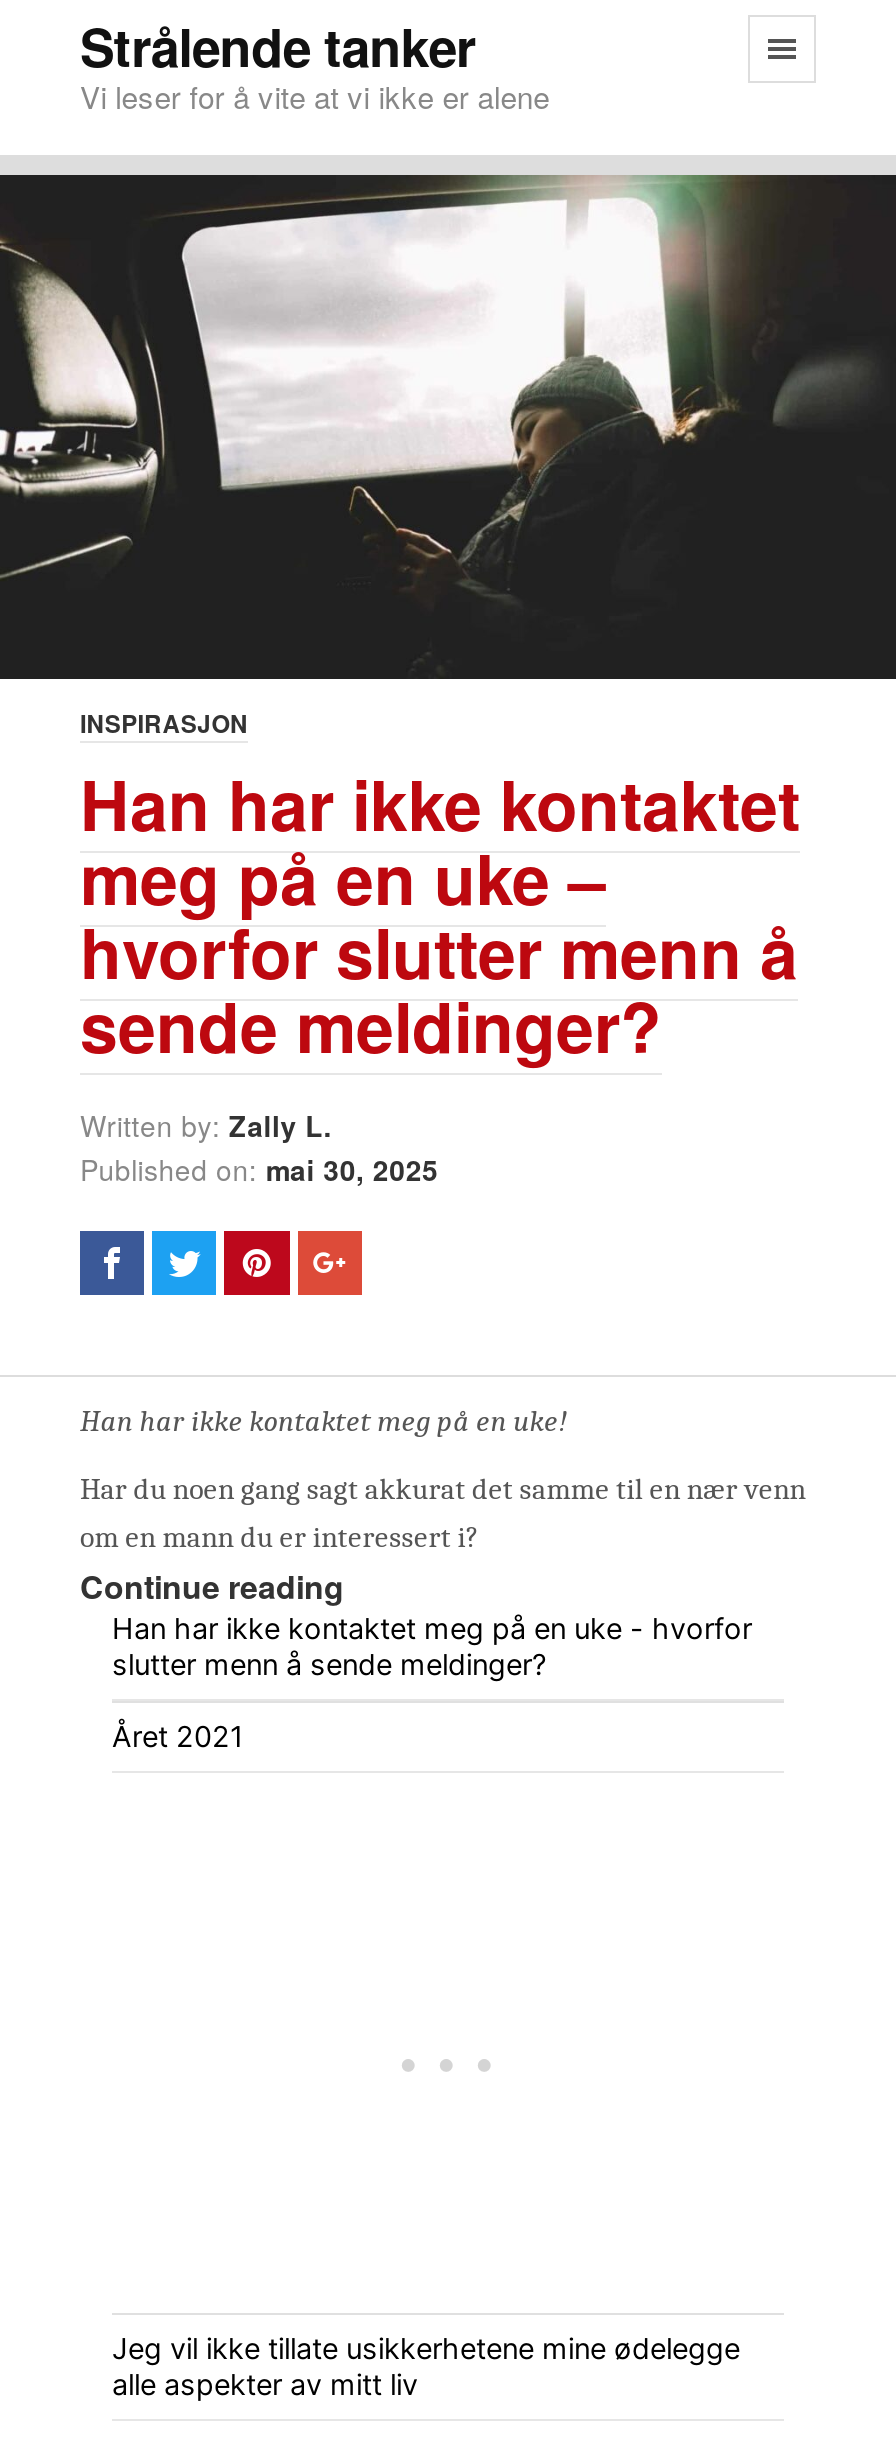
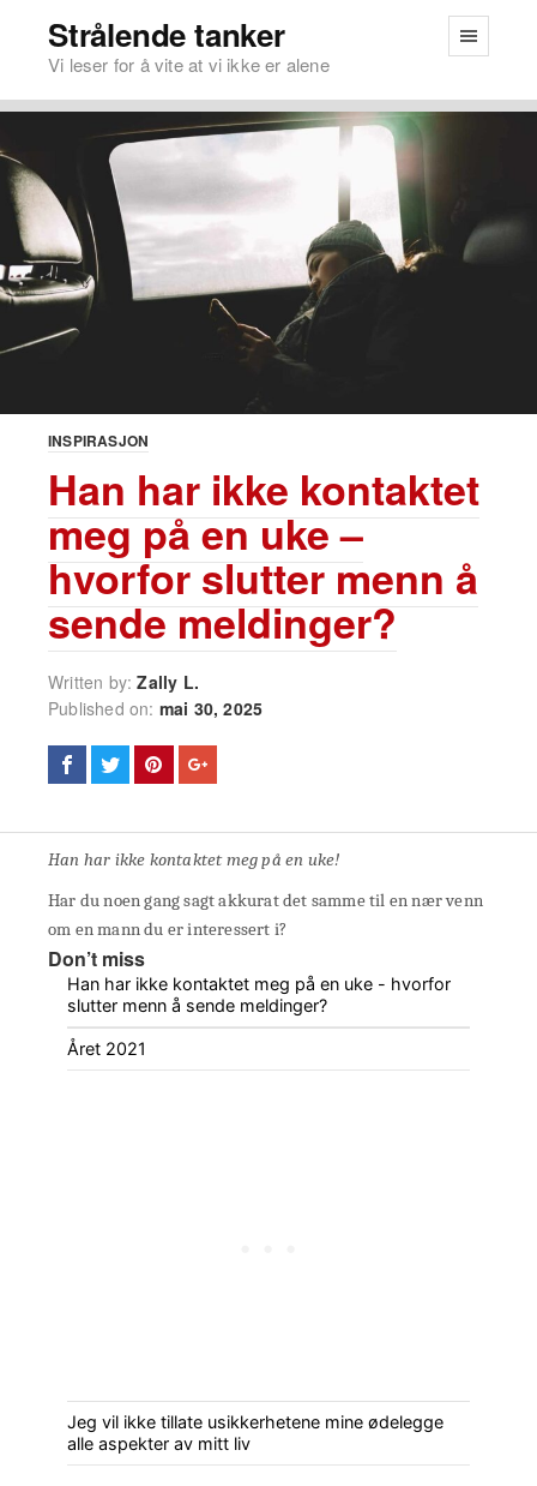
[80,1563,344,1609] Continue reading -> [48,945,145,972] Don’t miss

